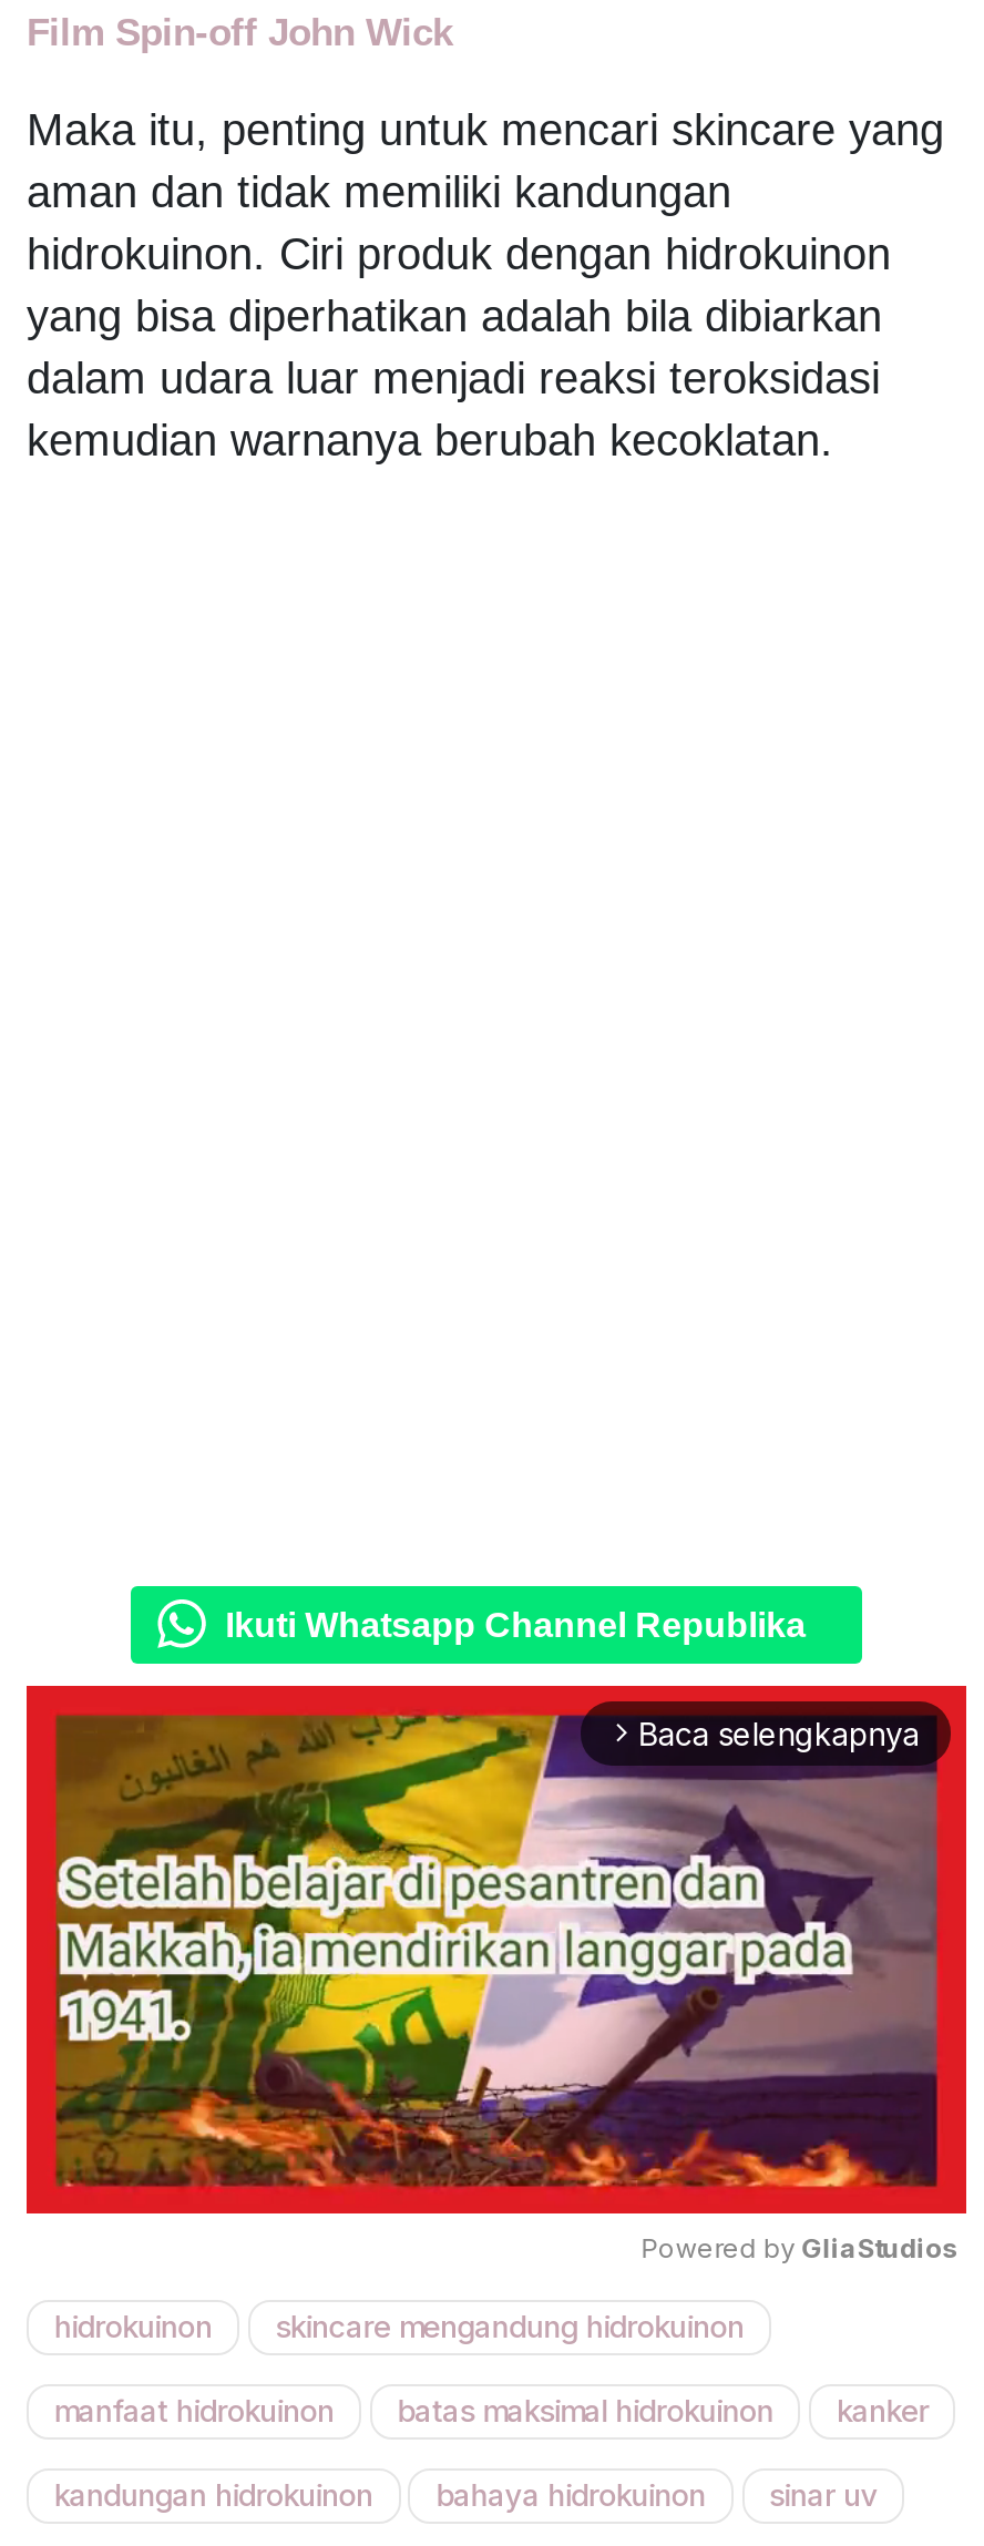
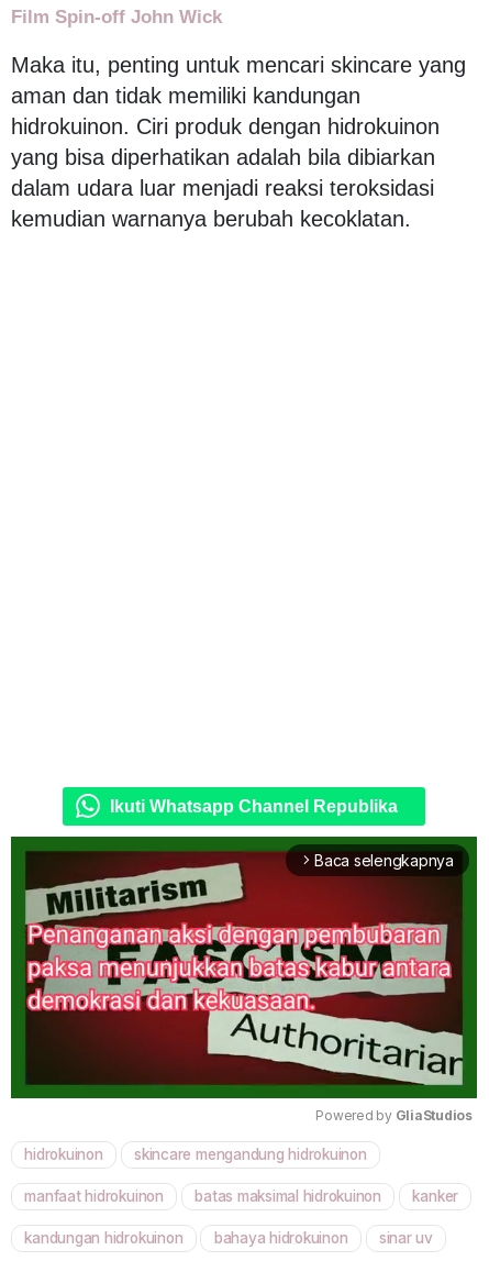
[24,1684,968,2216] [image] -> [10,836,478,1099] [image]

